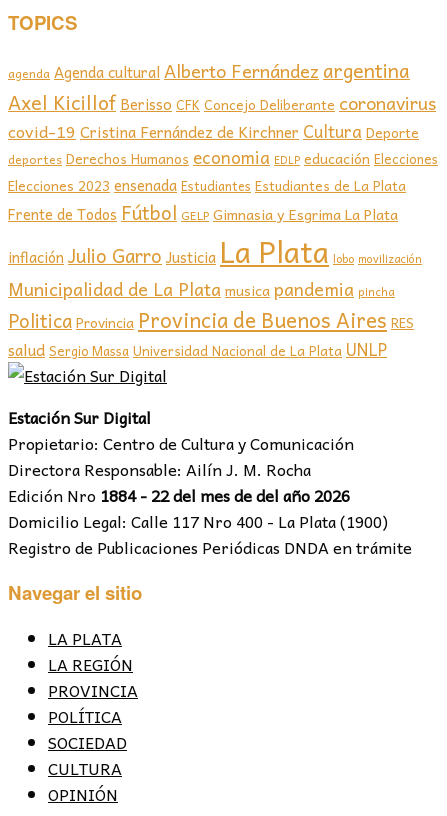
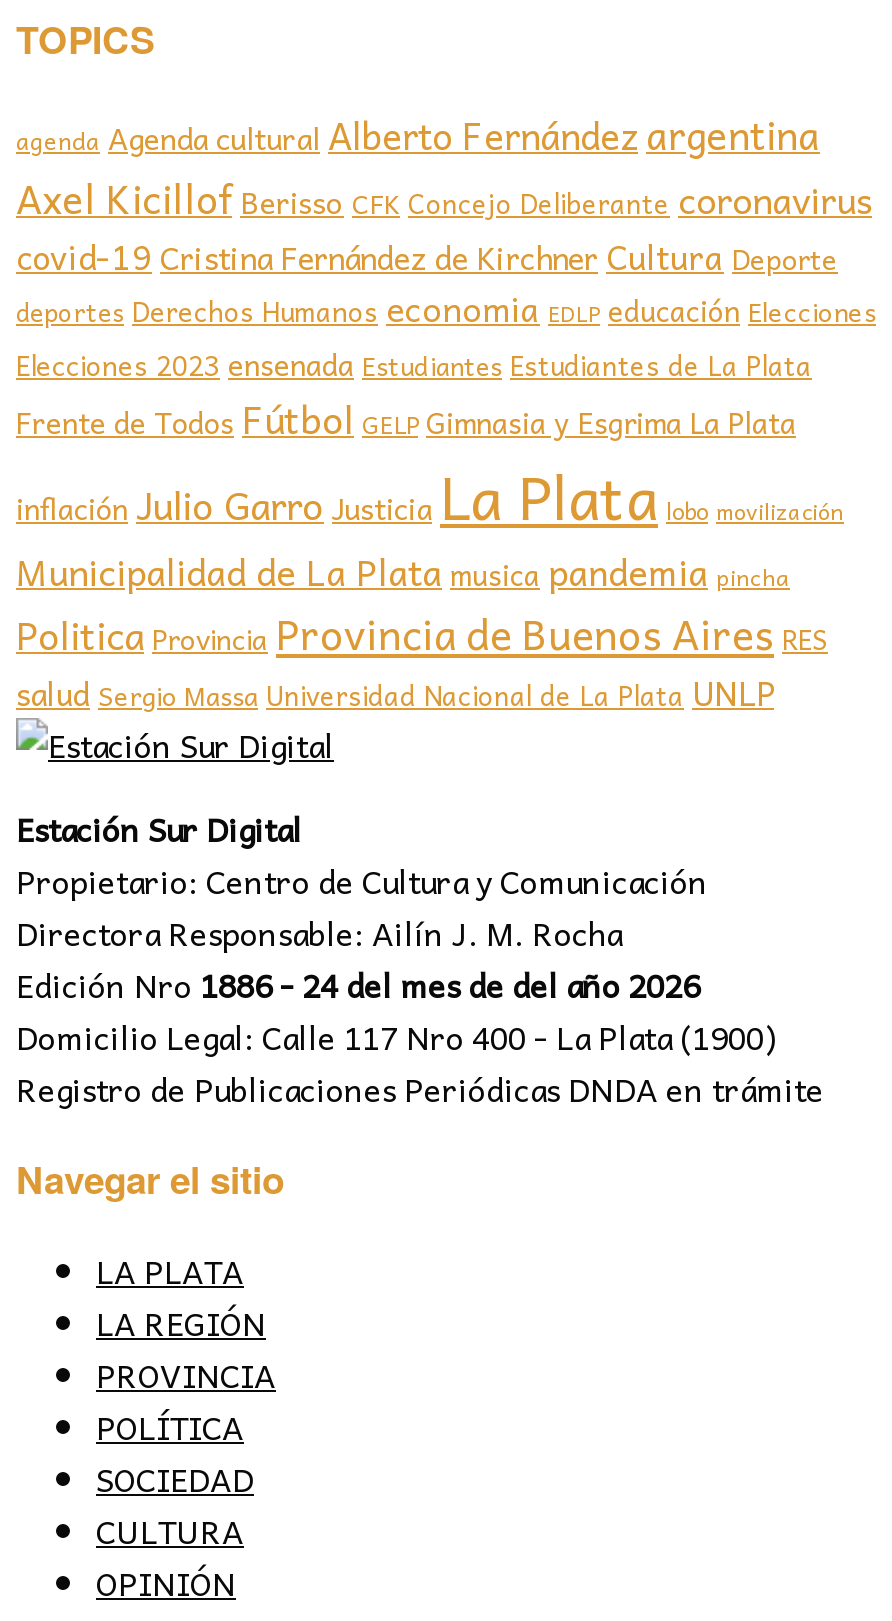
[8,482,350,508] Edición Nro 1884 - 22 del mes de del año 2026 -> [16,958,700,1010] Edición Nro 1886 - 24 del mes de del año 2026

